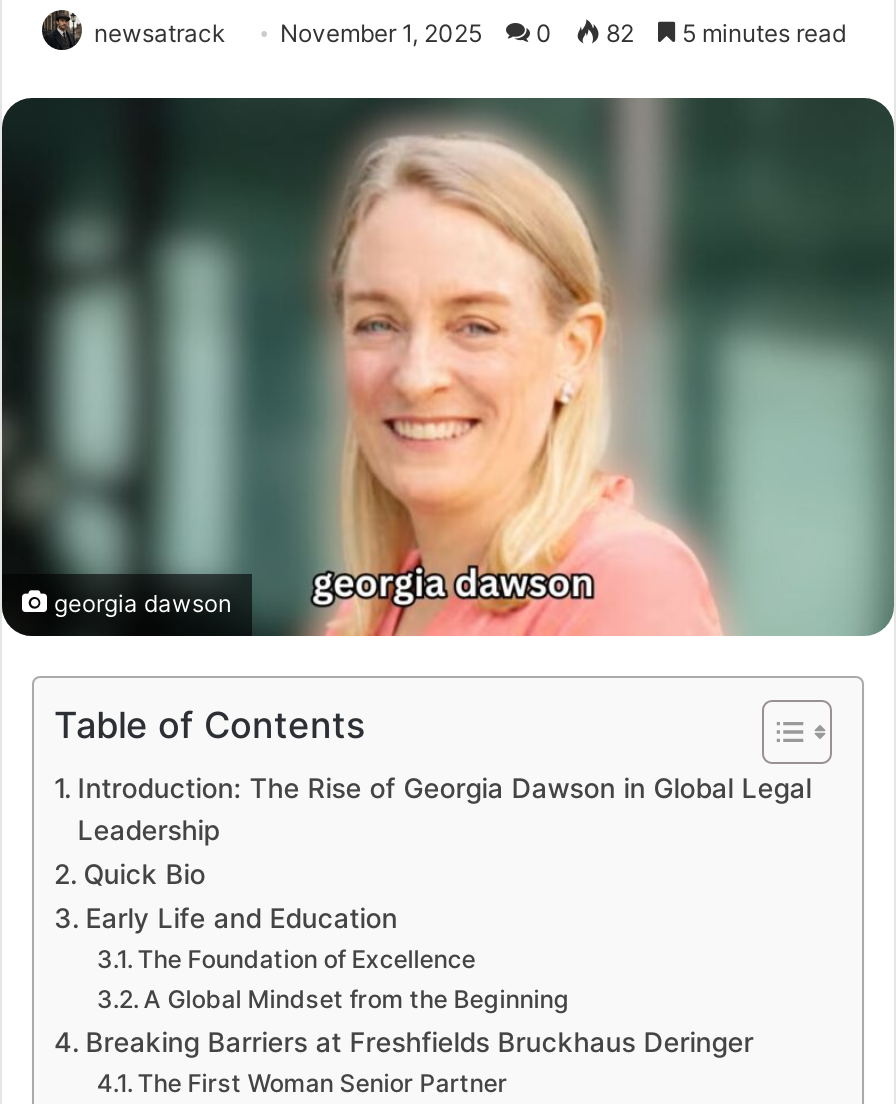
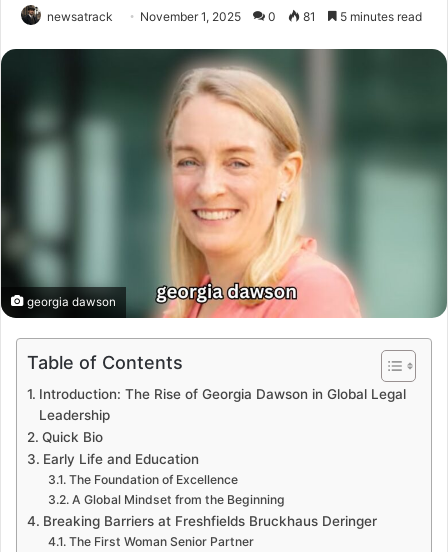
[94,18,846,48] newsatrack November 1, 2025 0 82 5 minutes read -> [47,9,422,24] newsatrack November 1, 2025 0 81 5 minutes read

